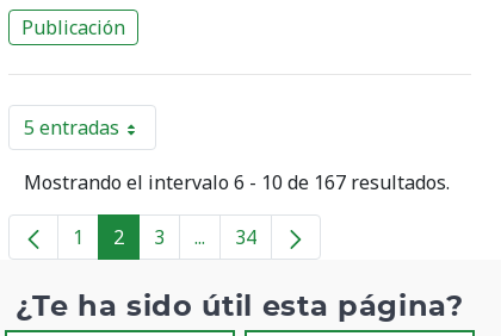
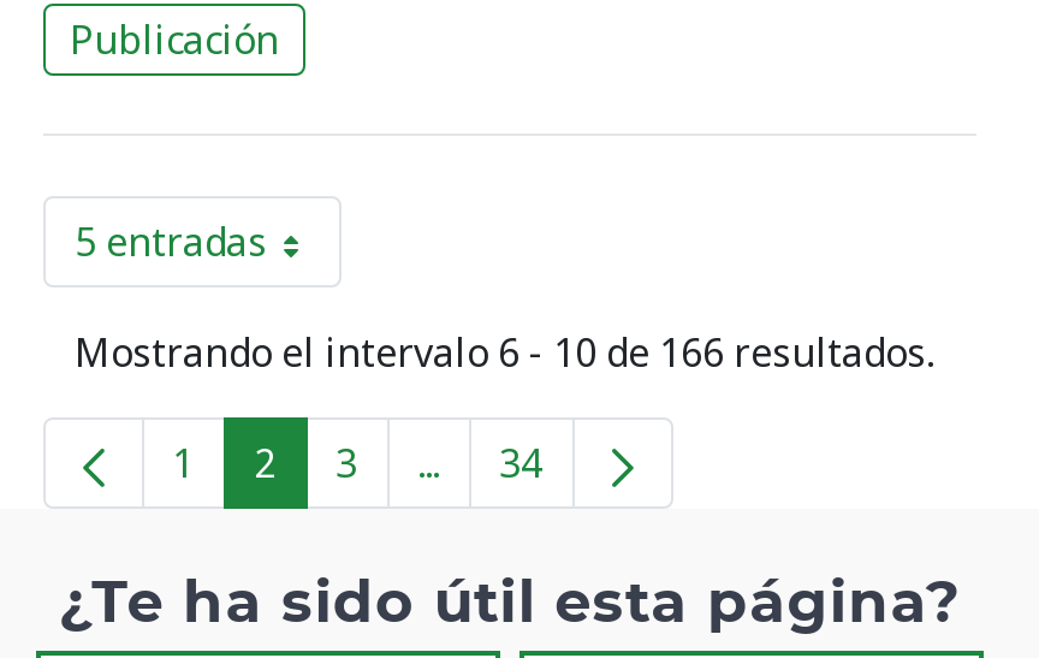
[24,169,450,195] Mostrando el intervalo 6 - 10 de 167 resultados. -> [75,326,933,379] Mostrando el intervalo 6 - 10 de 166 resultados.

